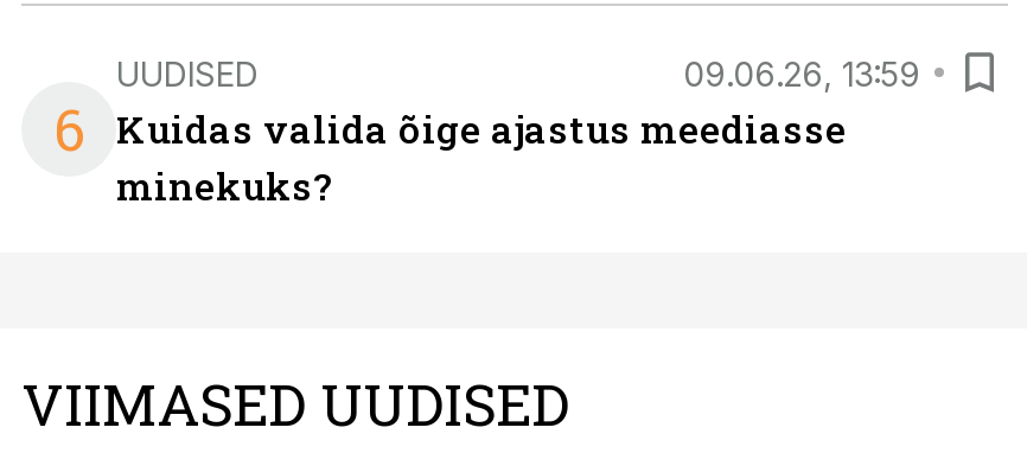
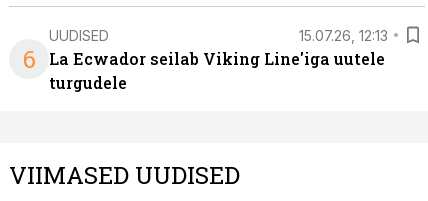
[116,52,920,210] 09.06.26, 13:59 | Kuidas valida õige ajastus meediasse | minekuks? -> [49,26,388,93] 15.07.26, 12:13 | La Ecwador seilab Viking Line'iga uutele | turgudele

